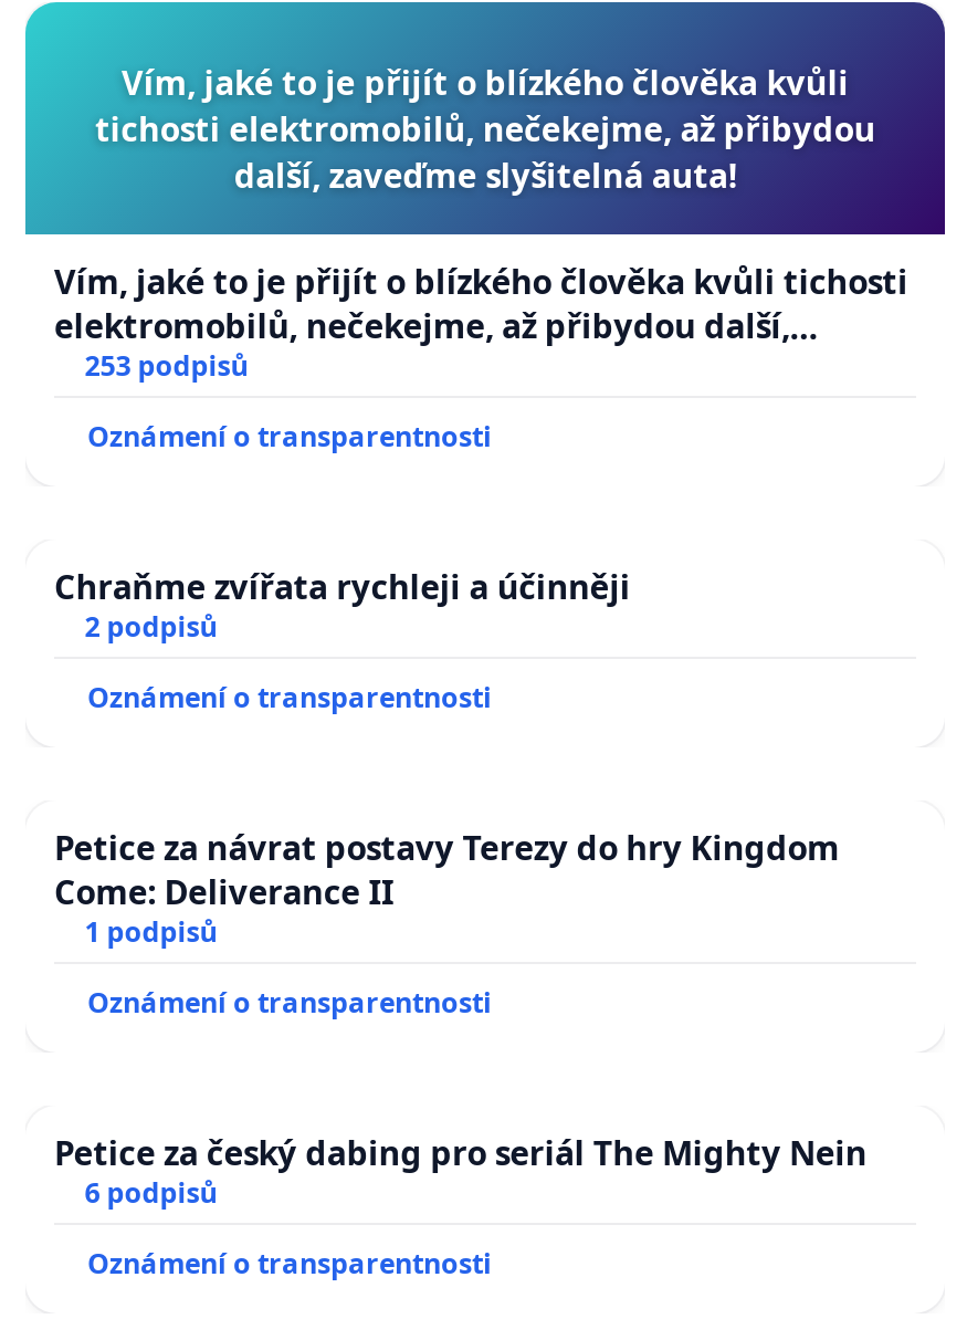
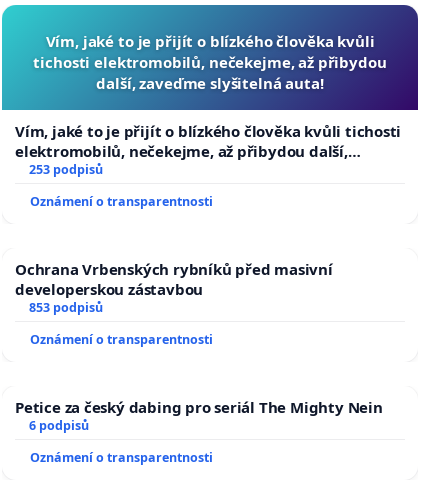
[54,565,839,951] Chraňme zvířata rychleji a účinněji | 2 podpisů | Oznámení o transparentnosti | Petice za návrat postavy Terezy do hry Kingdom | Come: Deliverance II | 1 podpisů -> [15,259,333,316] Ochrana Vrbenských rybníků před masivní | developerskou zástavbou | 853 podpisů

